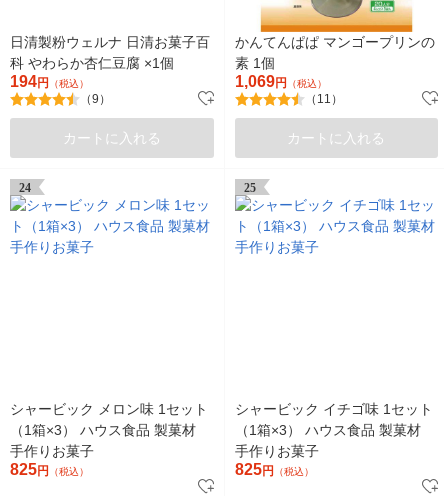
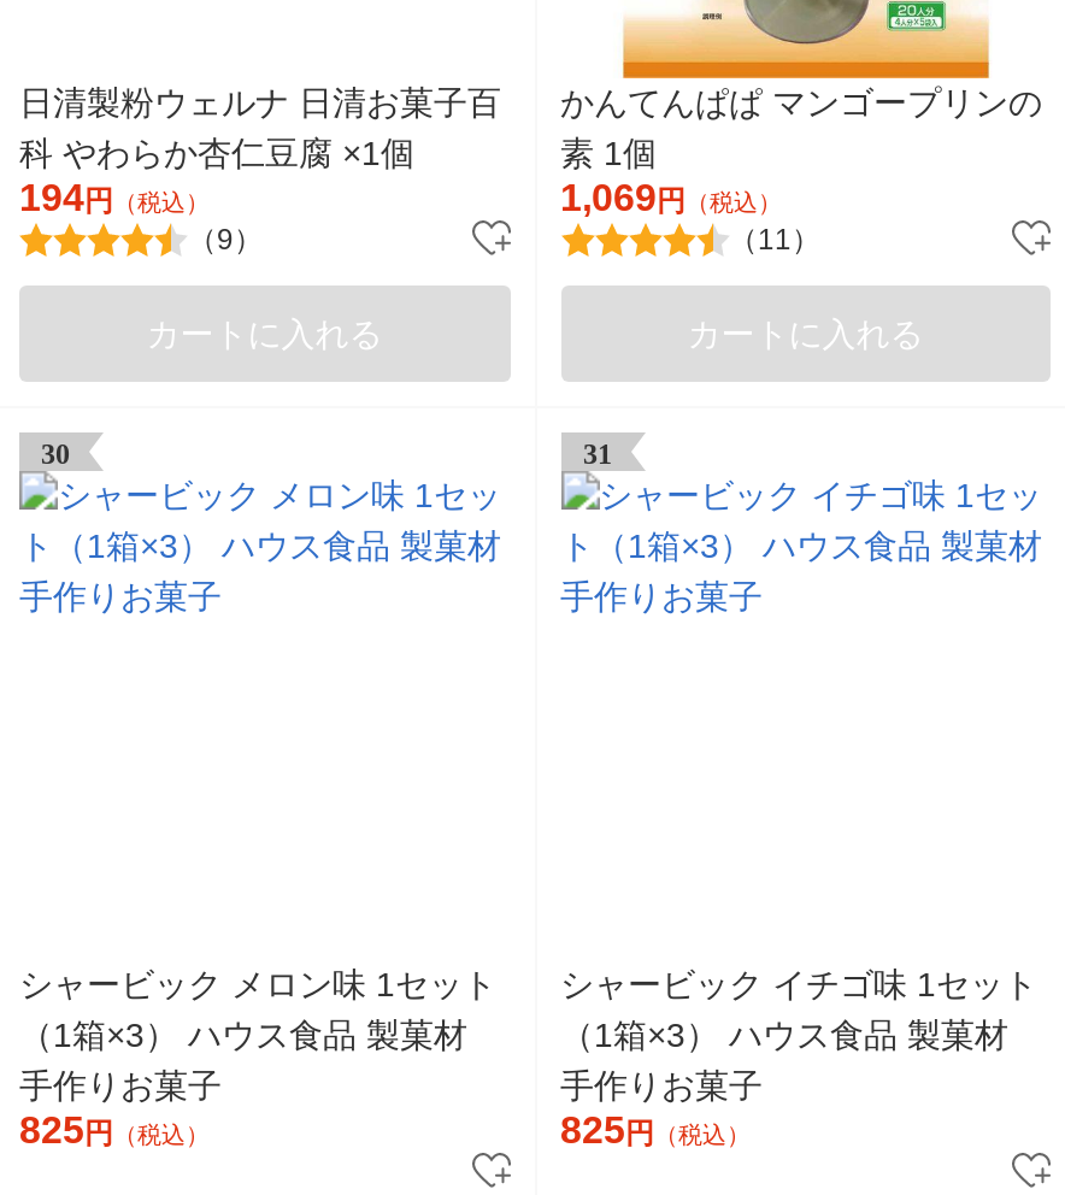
[19,181,31,195] 24 -> [41,437,70,469] 30
[243,181,256,195] 25 -> [582,437,611,469] 31

